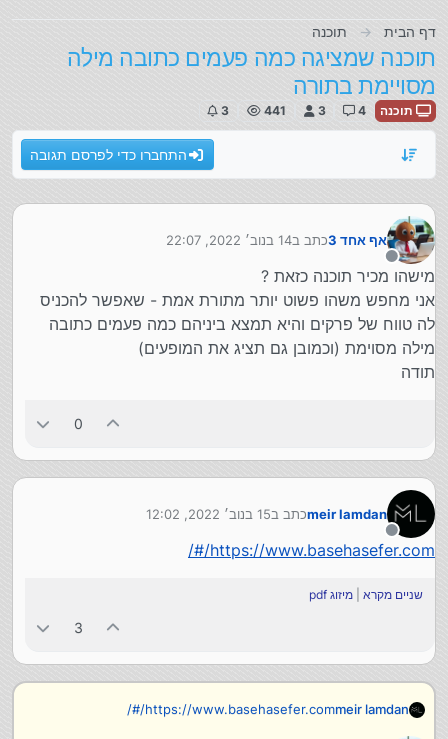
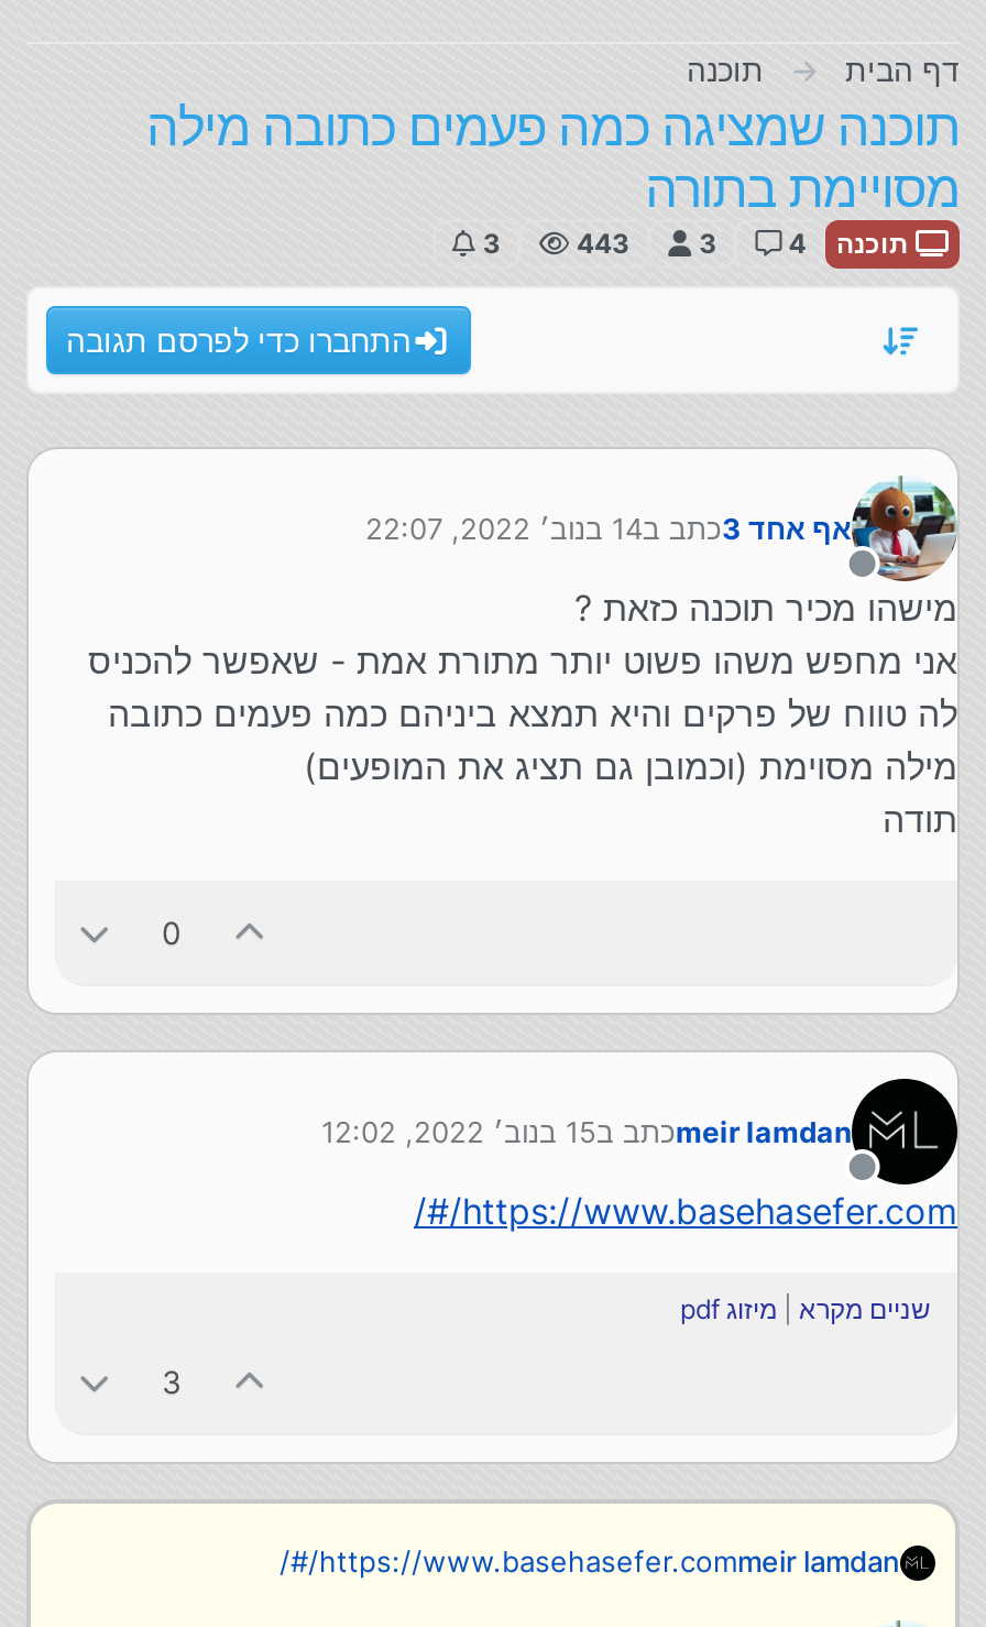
[264,103,286,118] 441 -> [577,227,629,260] 443

